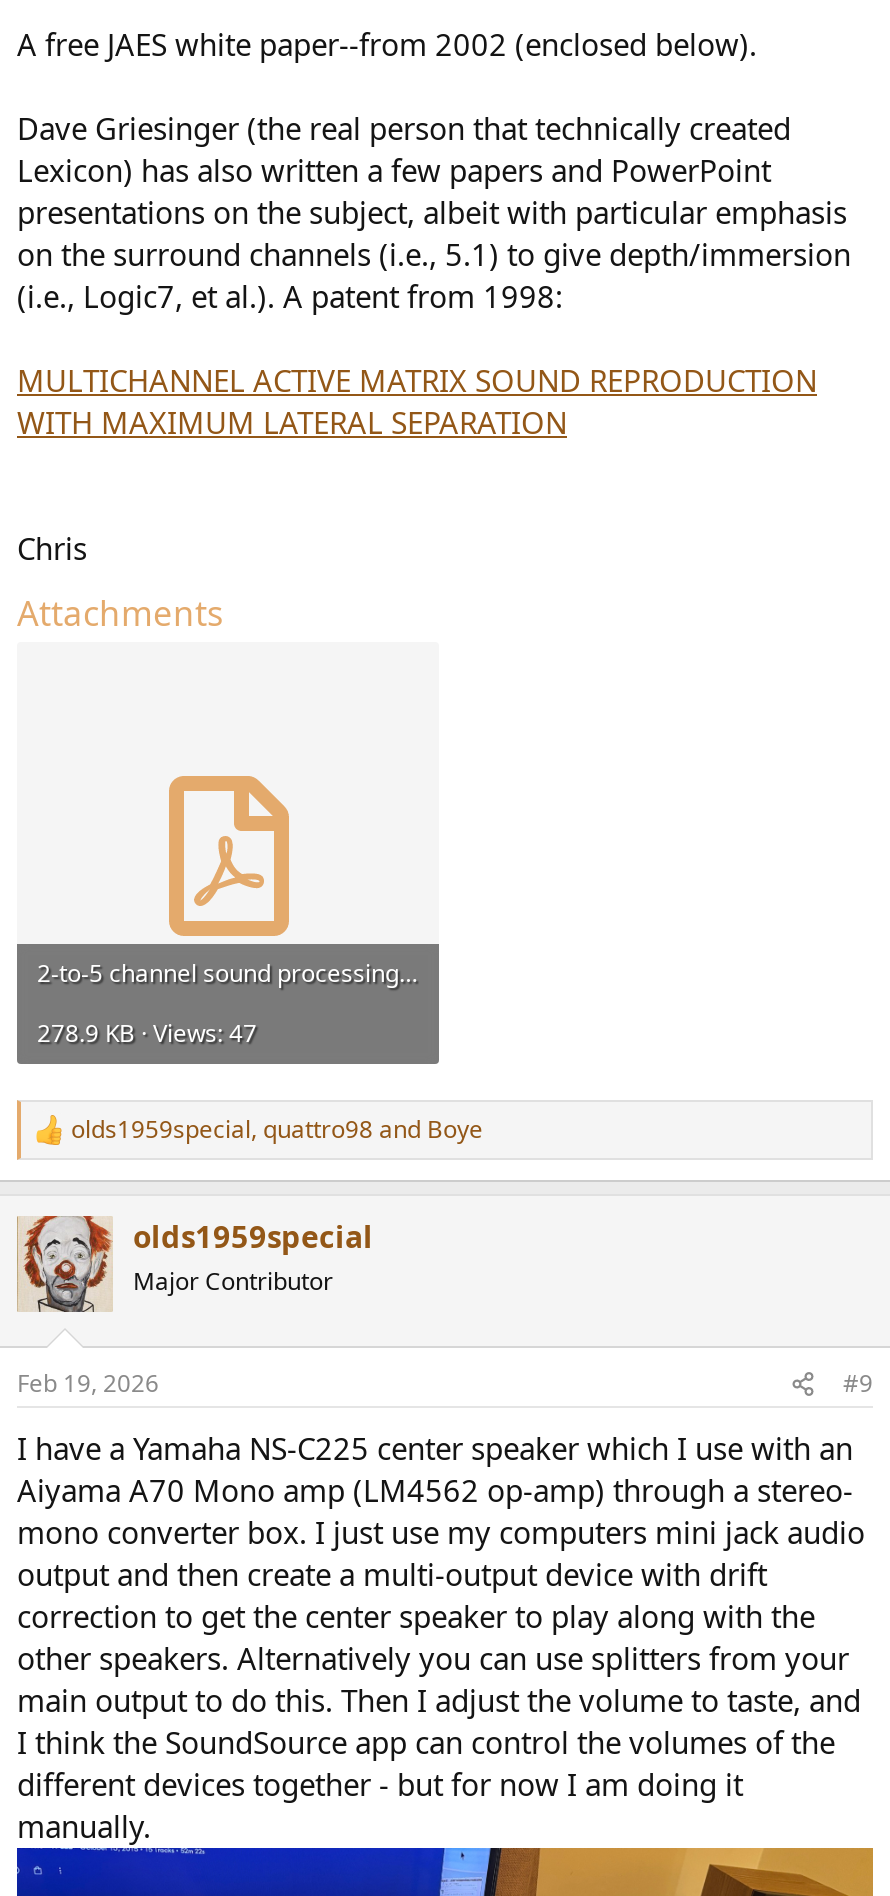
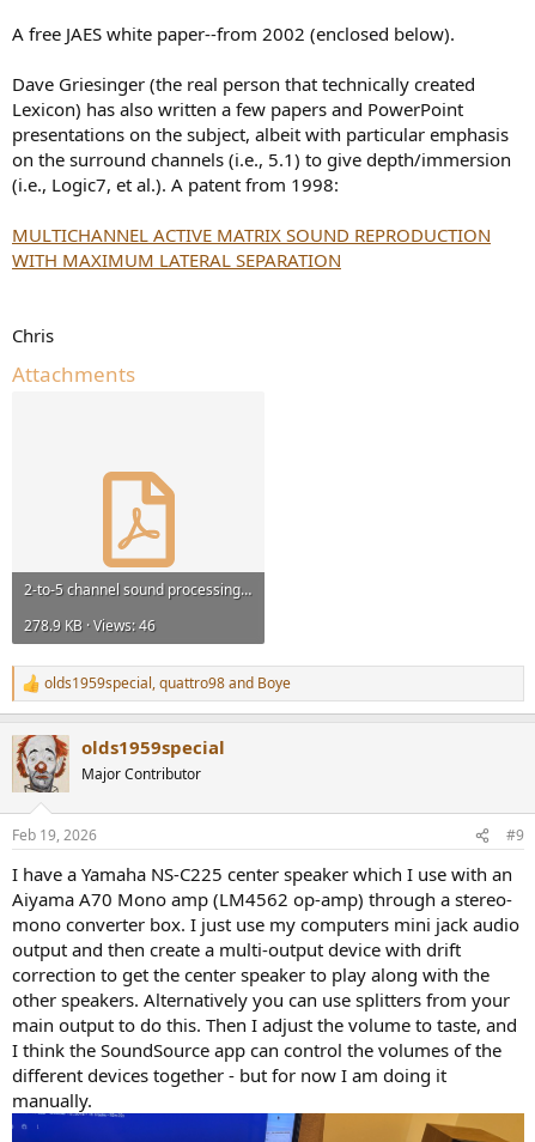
[37,1016,257,1050] 278.9 KB · Views: 47 -> [24,615,156,636] 278.9 KB · Views: 46

